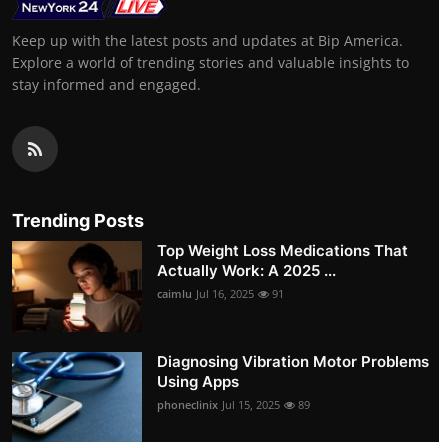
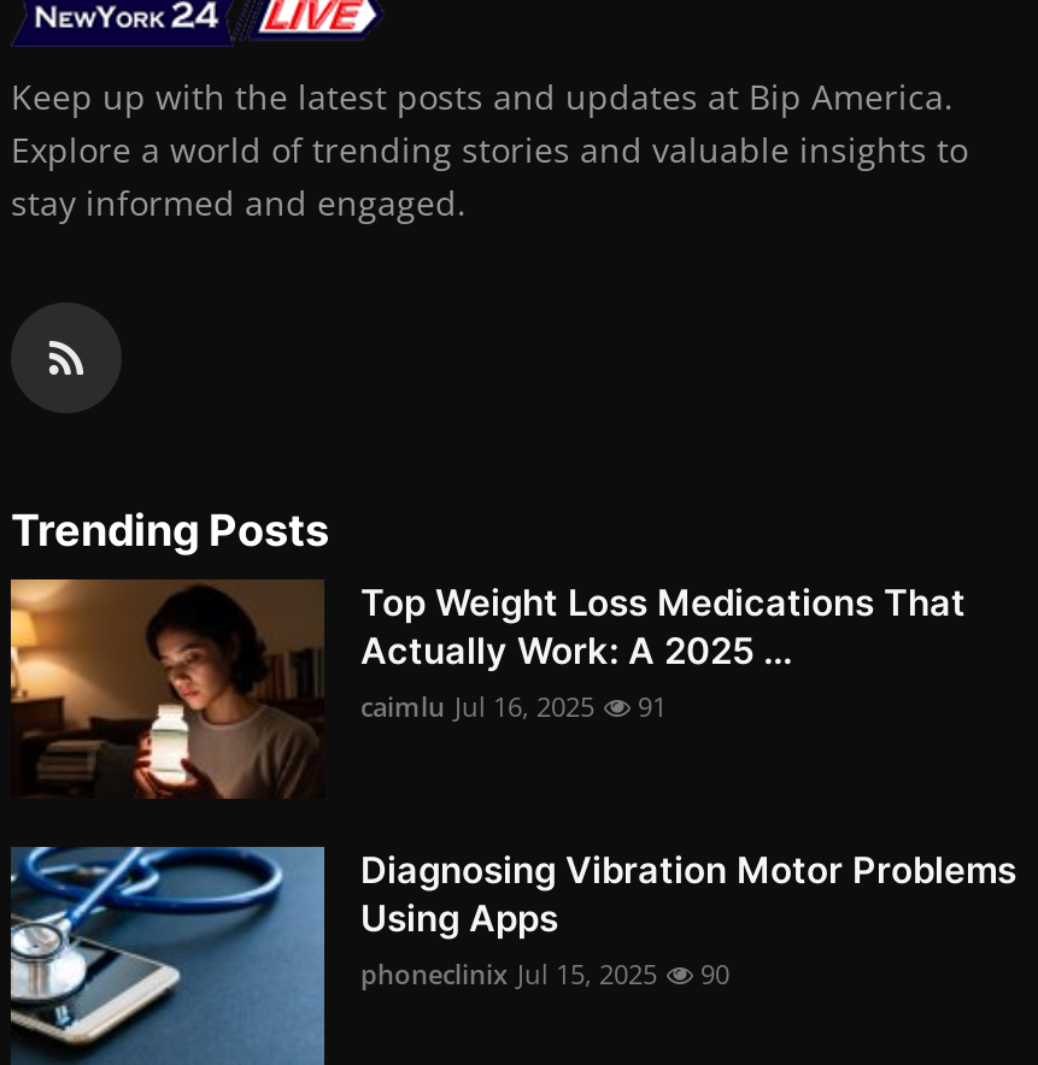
[157,396,310,411] phoneclinix Jul 15, 2025 89 -> [360,955,729,992] phoneclinix Jul 15, 2025 90

